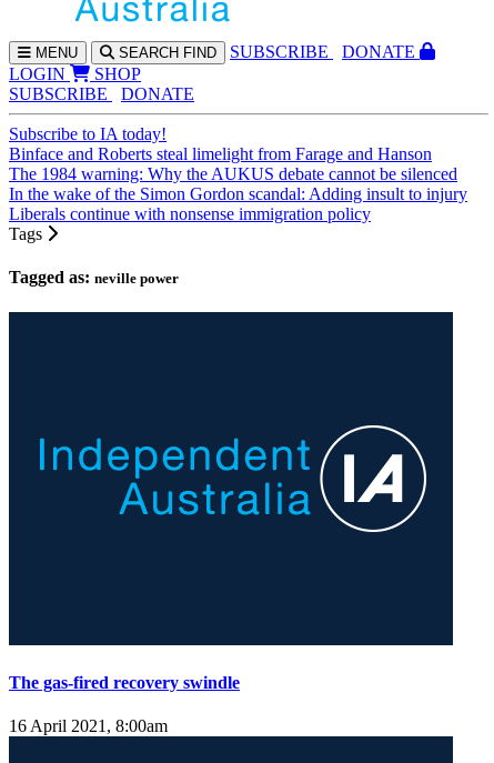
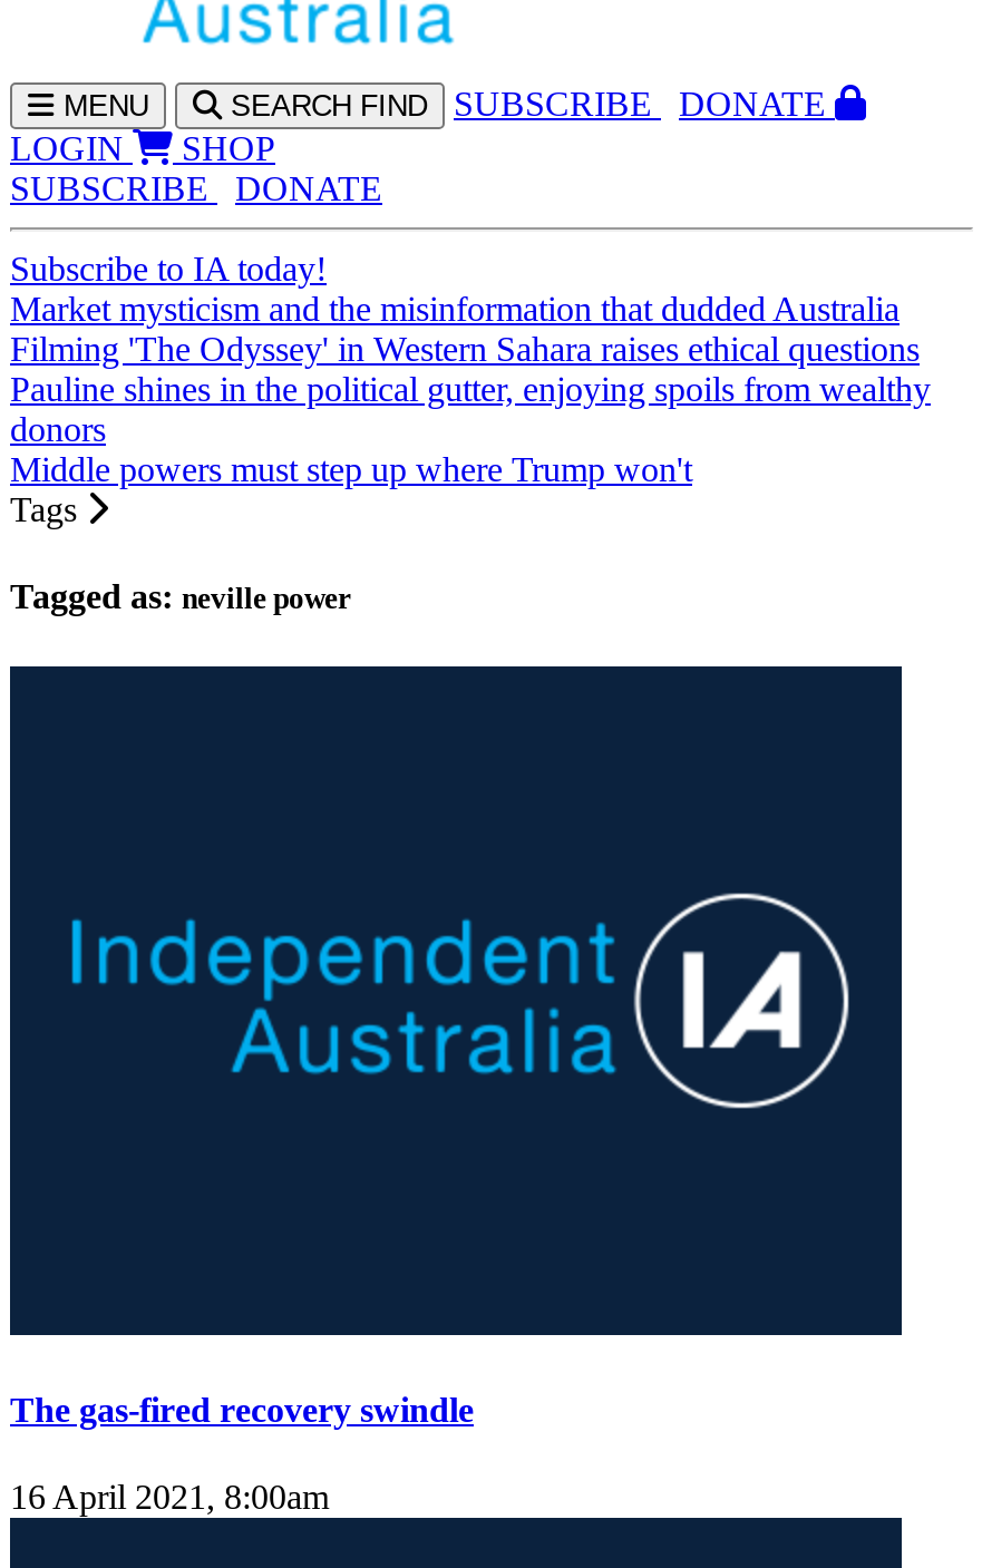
[9,144,467,223] Binface and Roberts steal limelight from Farage and Hanson | The 1984 warning: Why the AUKUS debate cannot be silenced | In the wake of the Simon Gordon scandal: Adding insult to injury | Liberals continue with nonsense immigration policy -> [10,290,931,488] Market mysticism and the misinformation that dudded Australia | Filming 'The Odyssey' in Western Sahara raises ethical questions | Pauline shines in the political gutter, enjoying spoils from wealthy | donors | Middle powers must step up where Trump won't

